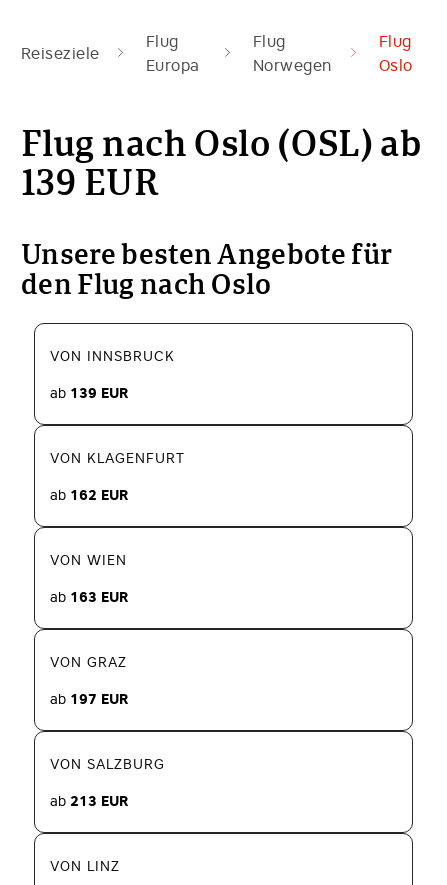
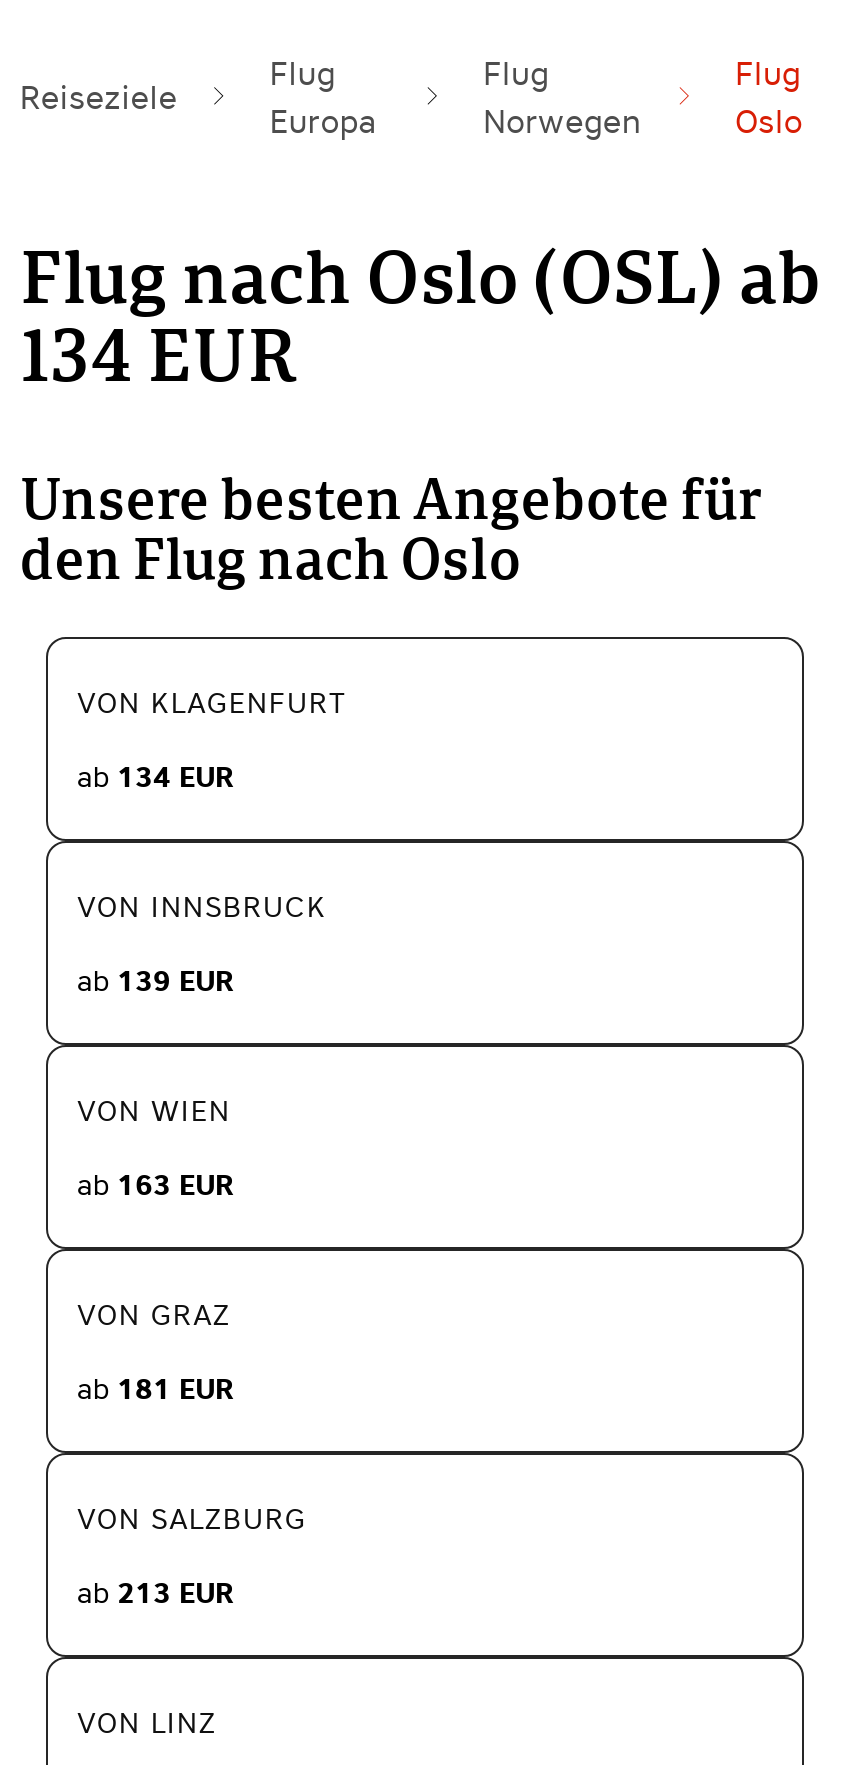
[21,167,159,203] 139 EUR -> [20,325,298,397] 134 EUR
none -> [77,758,233,794] ab 134 EUR
moved [49,347,174,402] -> [77,888,327,998]: VON INNSBRUCK | ab 139 EUR
moved [49,449,184,467] -> [77,684,347,720]: VON KLAGENFURT
[49,486,127,504] ab 162 EUR -> none
[49,690,127,708] ab 197 EUR -> [77,1370,233,1406] ab 181 EUR

